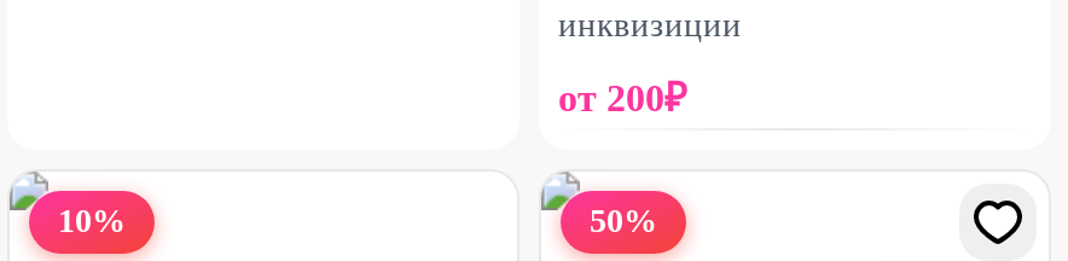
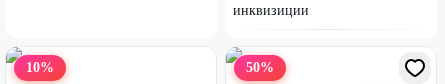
[558,77,686,118] от 200₽ -> none

